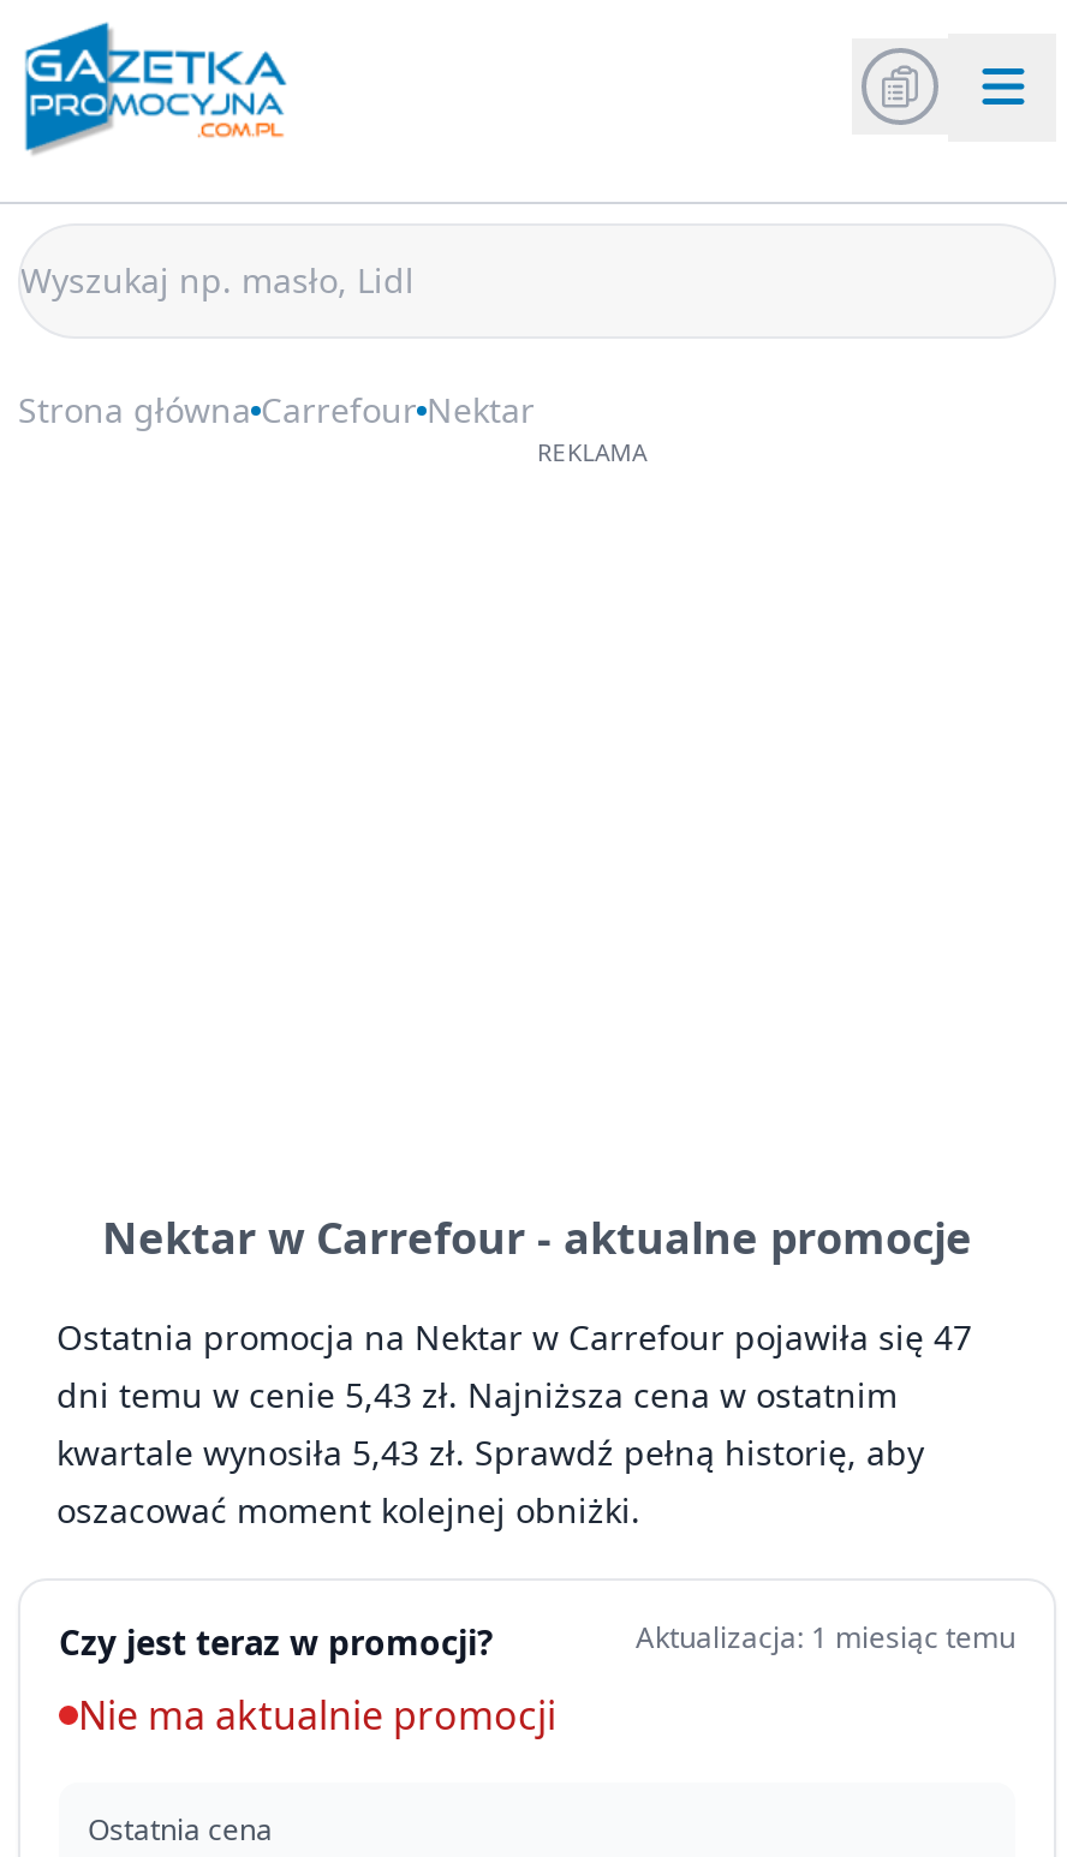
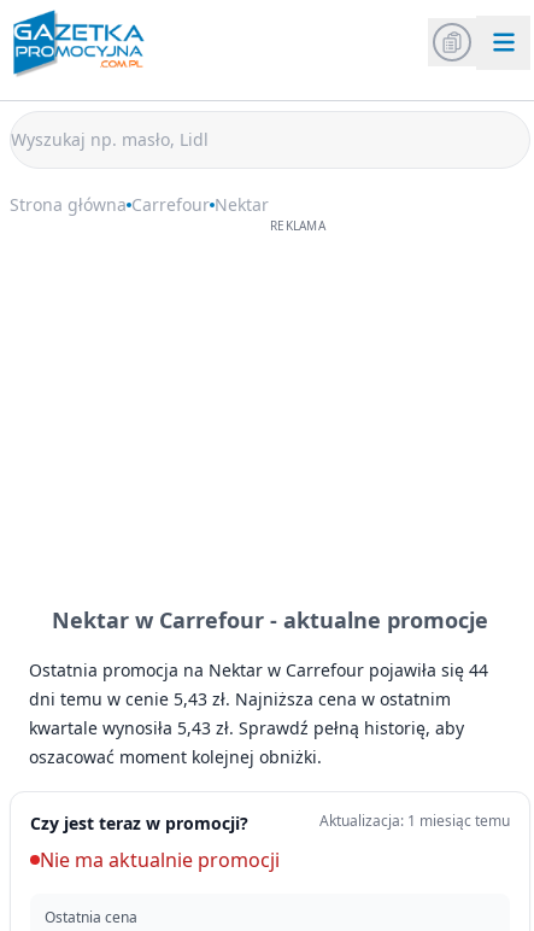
[56,1314,972,1360] Ostatnia promocja na Nektar w Carrefour pojawiła się 47 -> [29,658,488,681] Ostatnia promocja na Nektar w Carrefour pojawiła się 44

